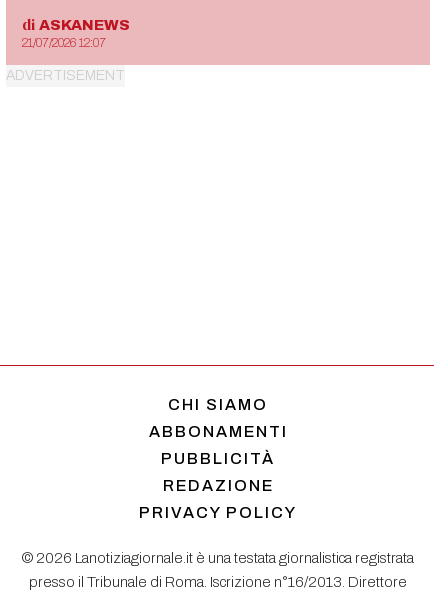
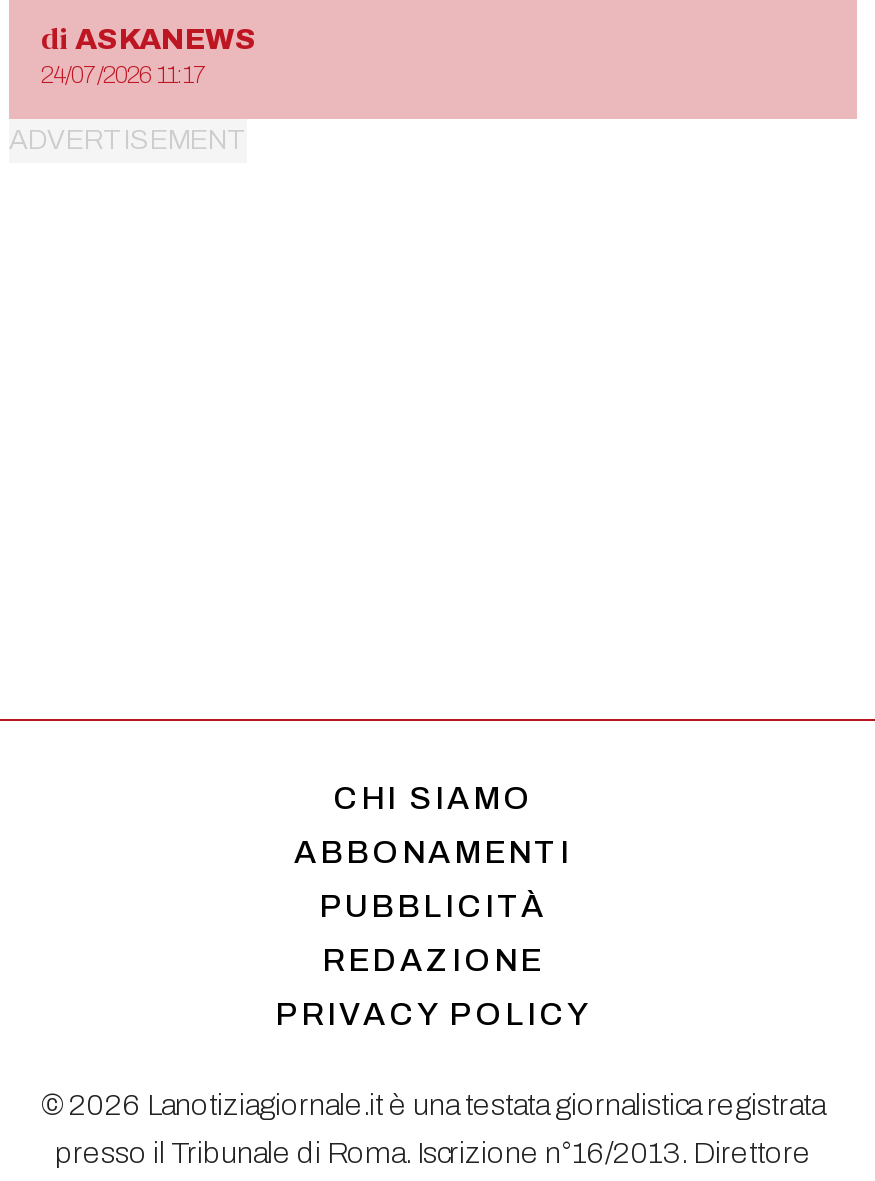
[22,36,106,50] 21/07/2026 12:07 -> [41,61,207,89] 24/07/2026 11:17

